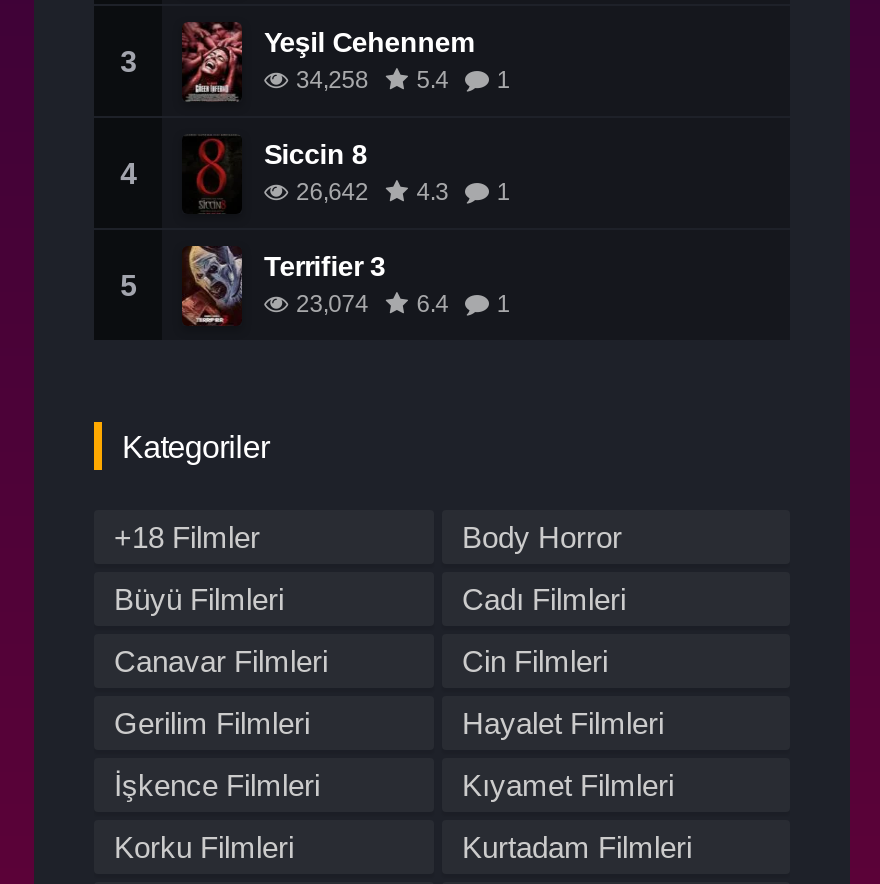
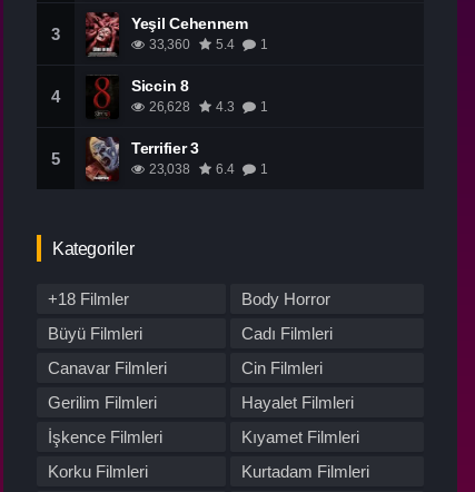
[296,66,510,94] 34,258 5.4 1 -> [149,37,268,52] 33,360 5.4 1
[296,178,510,206] 26,642 4.3 1 -> [149,99,268,115] 26,628 4.3 1
[296,290,510,318] 23,074 6.4 1 -> [149,161,268,177] 23,038 6.4 1

